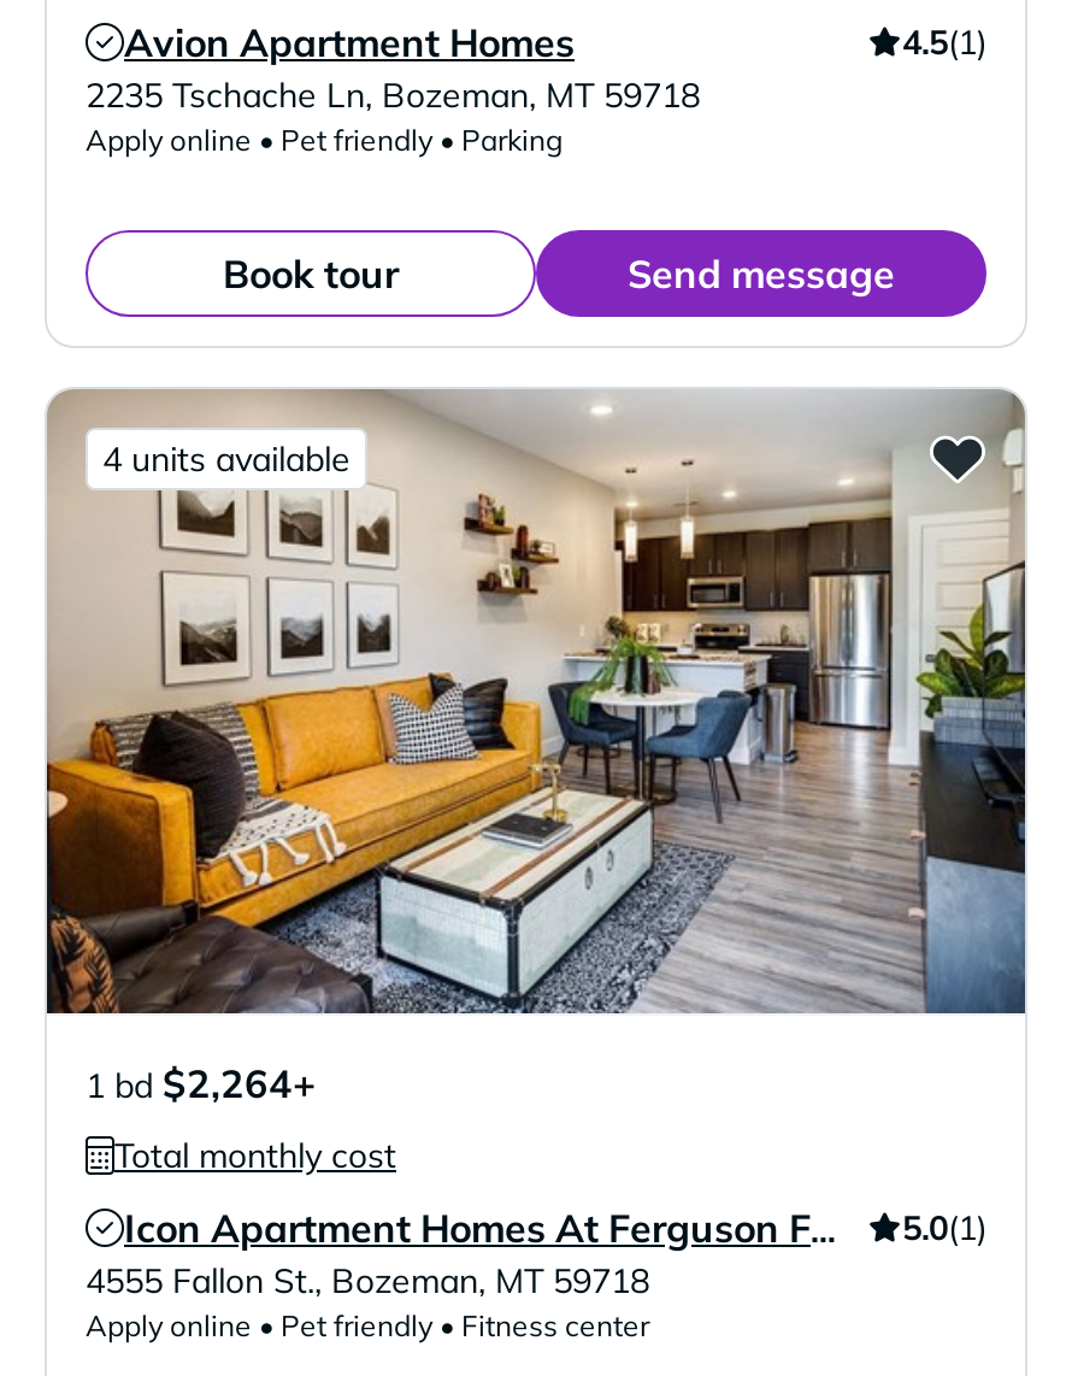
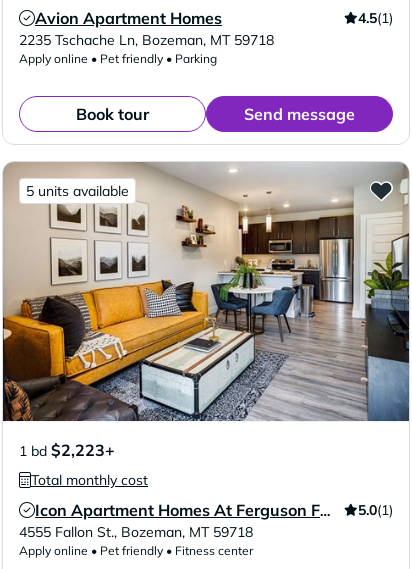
[102,437,351,481] 4 units available -> [26,182,129,200] 5 units available
[86,1059,317,1107] 1 bd $2,264+ -> [19,440,115,460] 1 bd $2,223+

